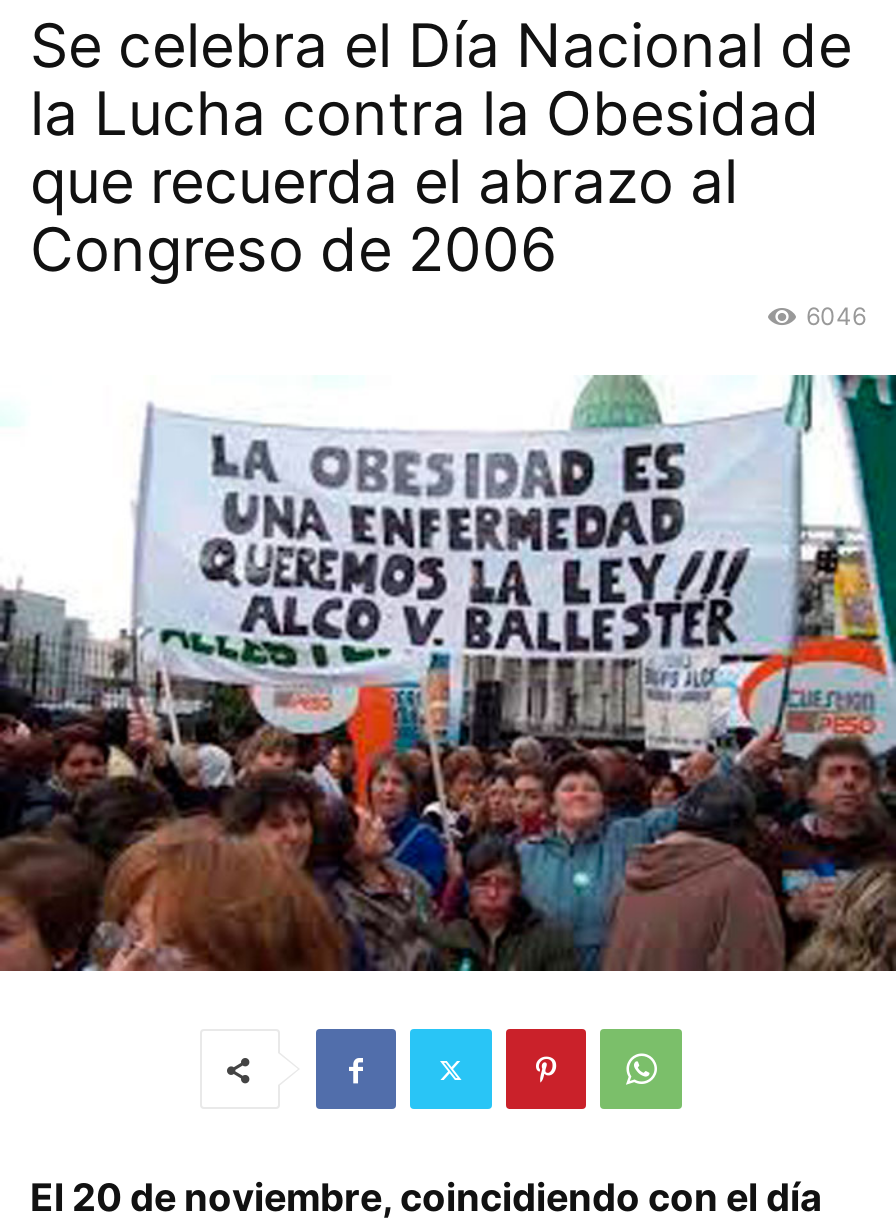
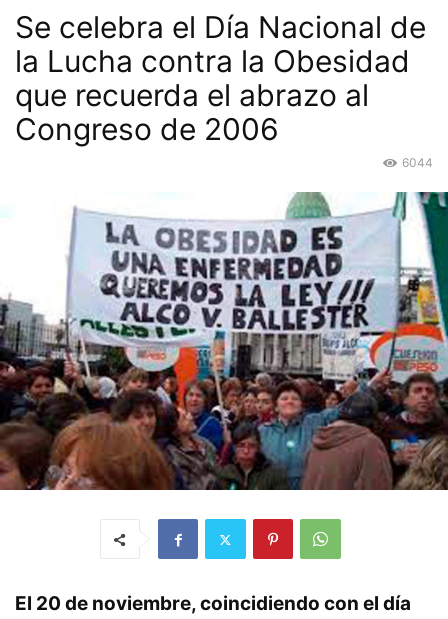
[806,301,866,331] 6046 -> [402,155,433,170] 6044

